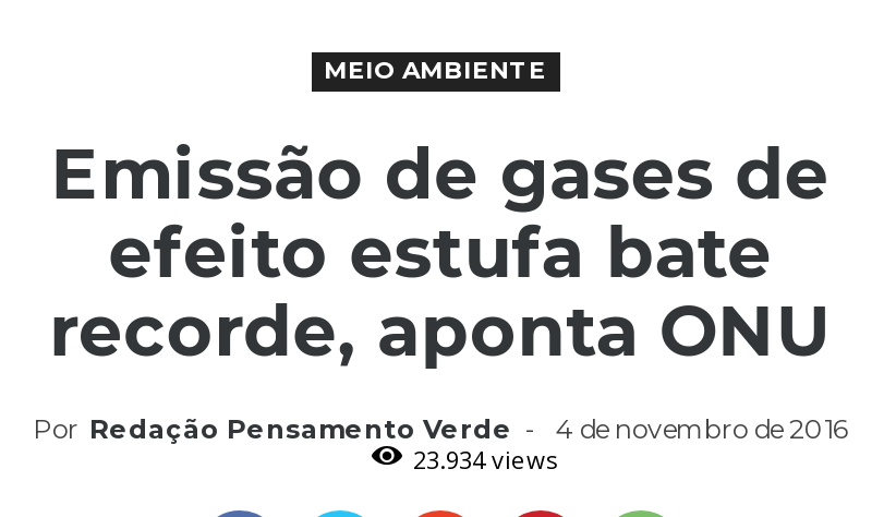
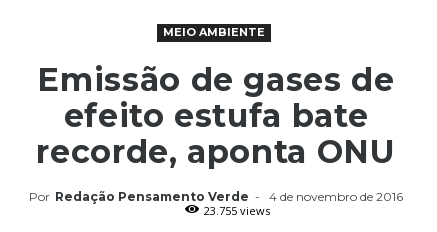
[413,443,557,476] 23.934 views -> [203,203,269,218] 23.755 views

